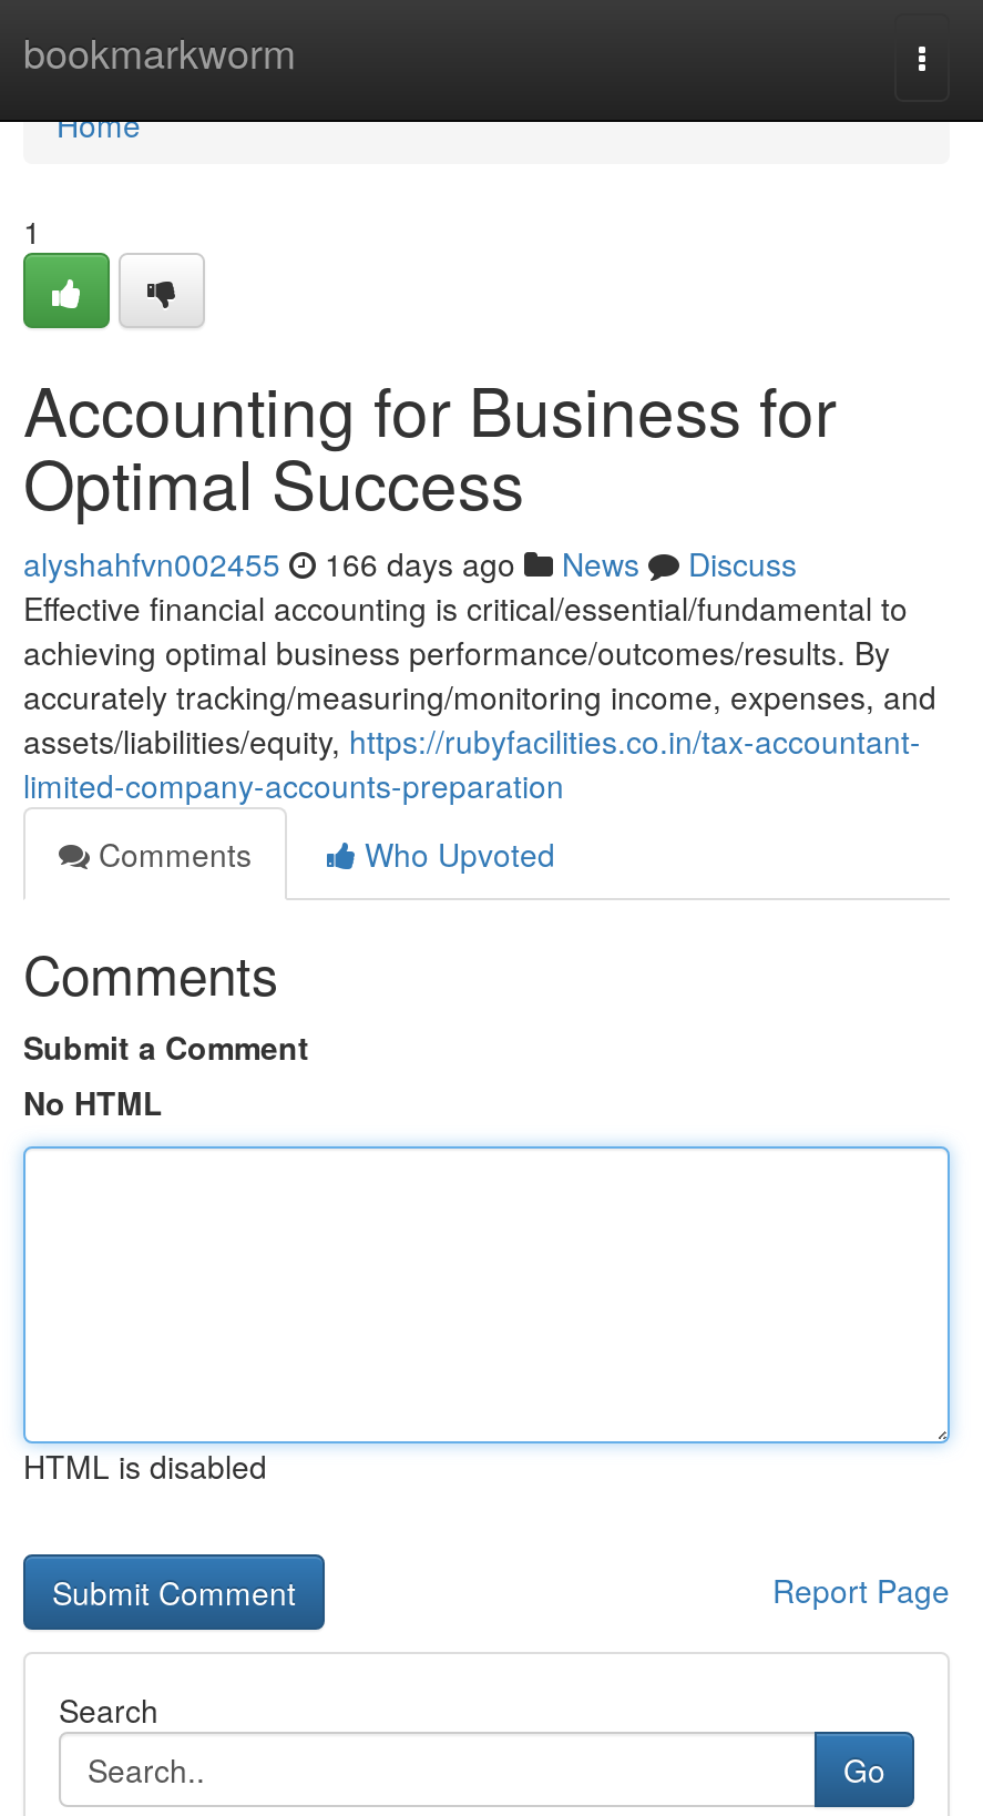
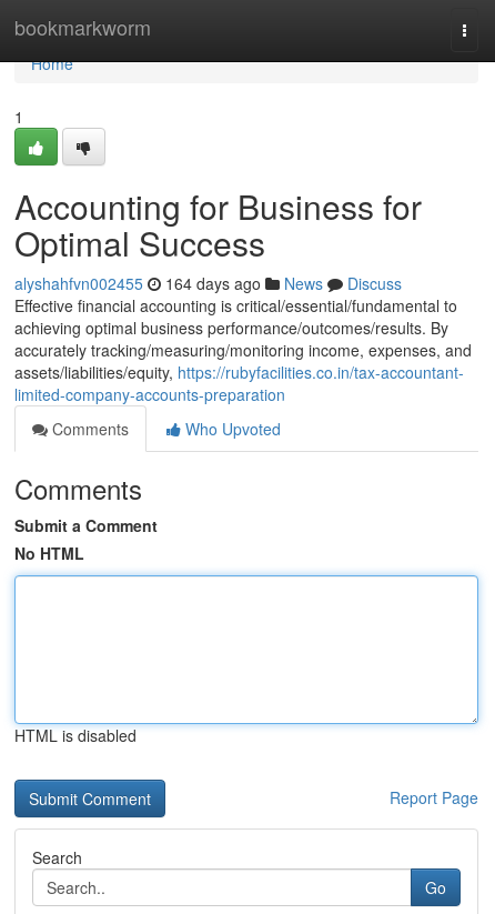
[23,541,797,585] alyshahfvn002455 166 days ago News Discuss -> [14,272,402,294] alyshahfvn002455 164 days ago News Discuss

